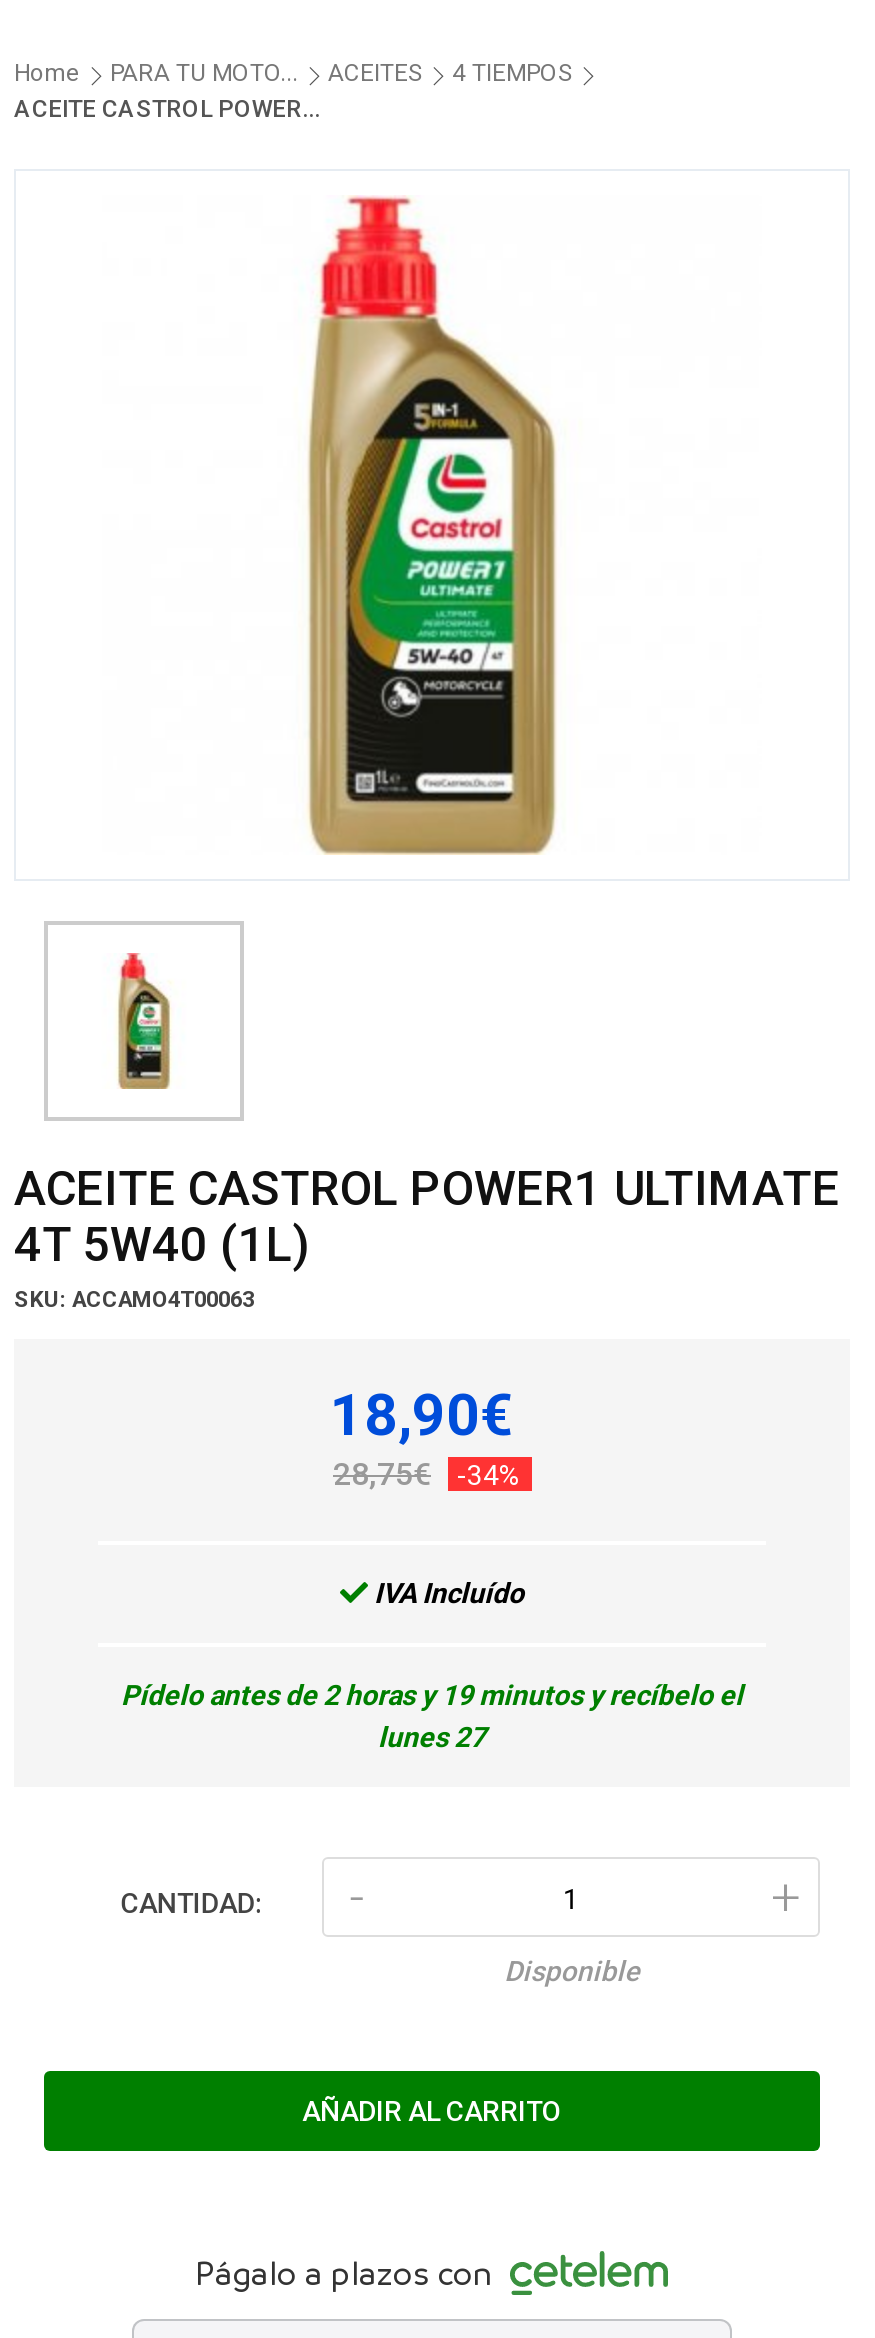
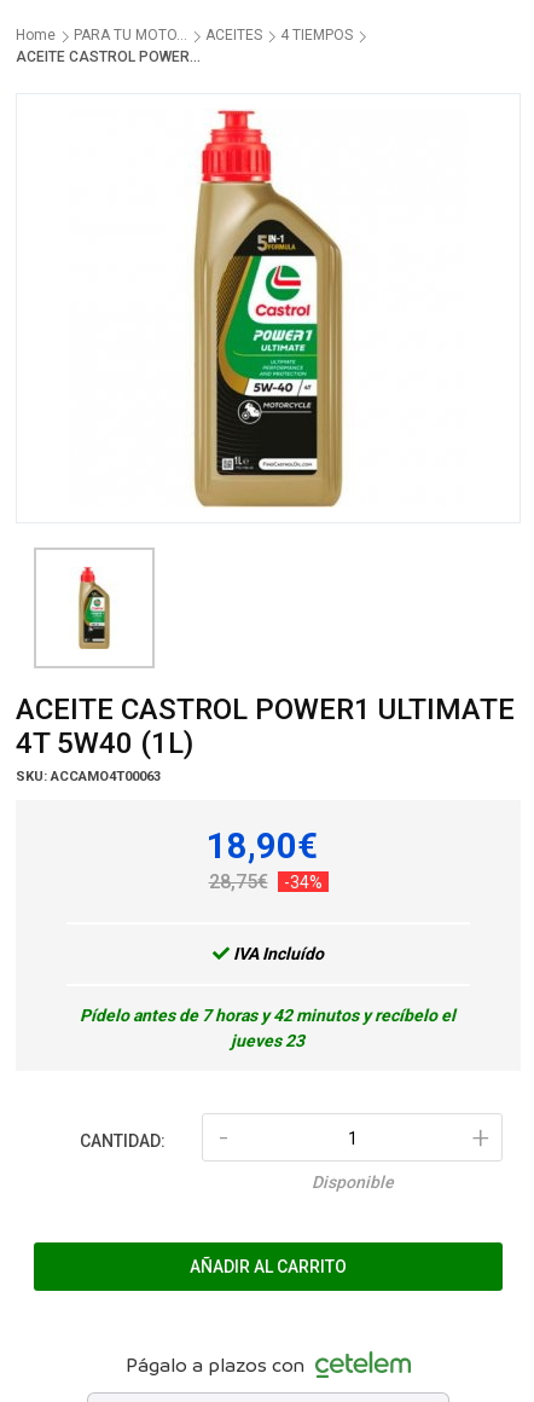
[121,1679,743,1753] Pídelo antes de 2 horas y 19 minutos y recíbelo el | lunes 27 -> [80,1006,456,1051] Pídelo antes de 7 horas y 42 minutos y recíbelo el | jueves 23

